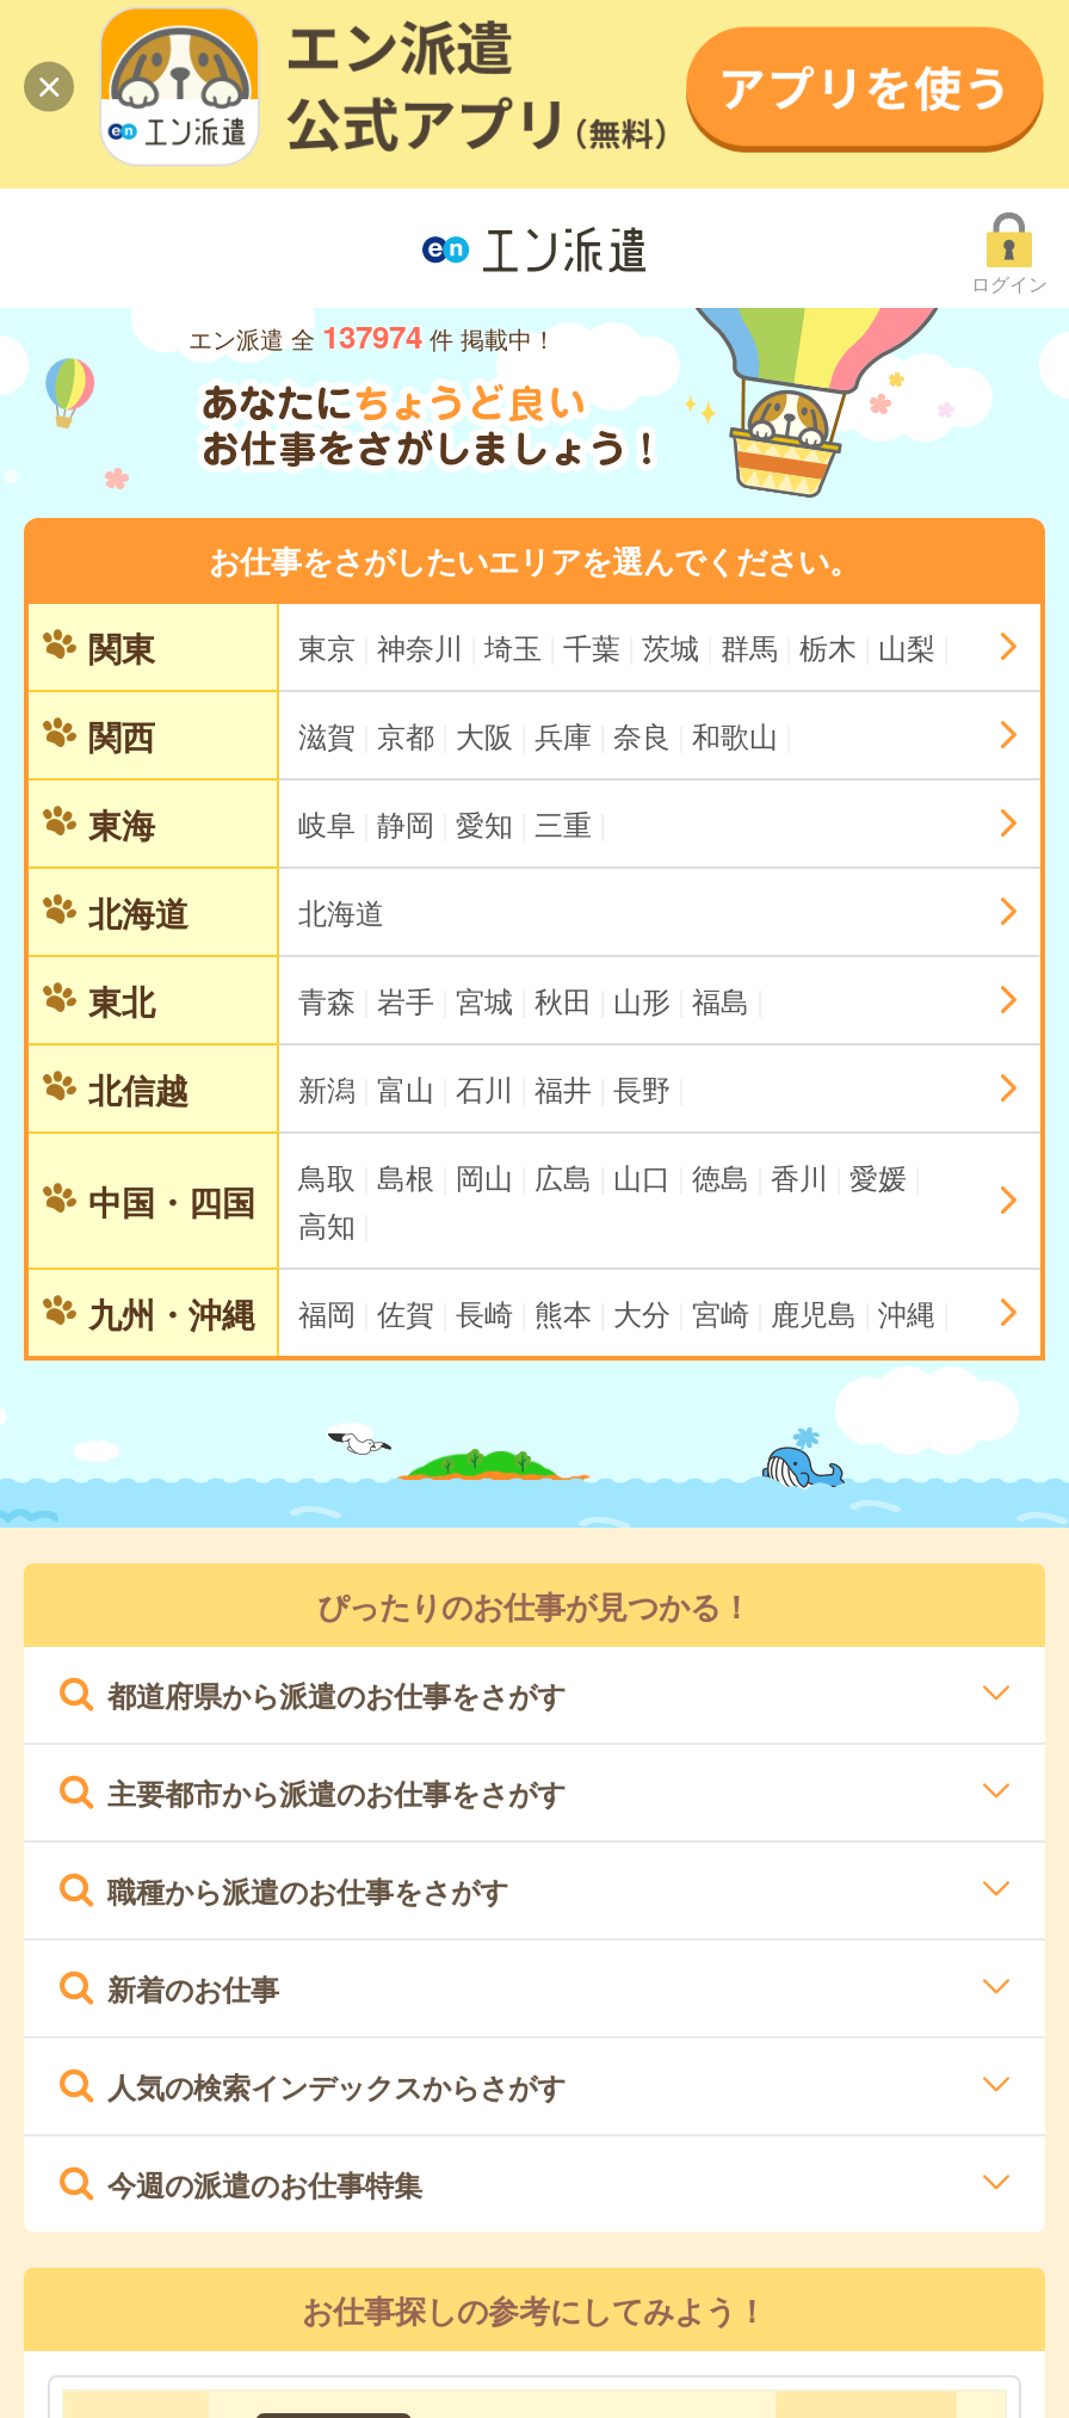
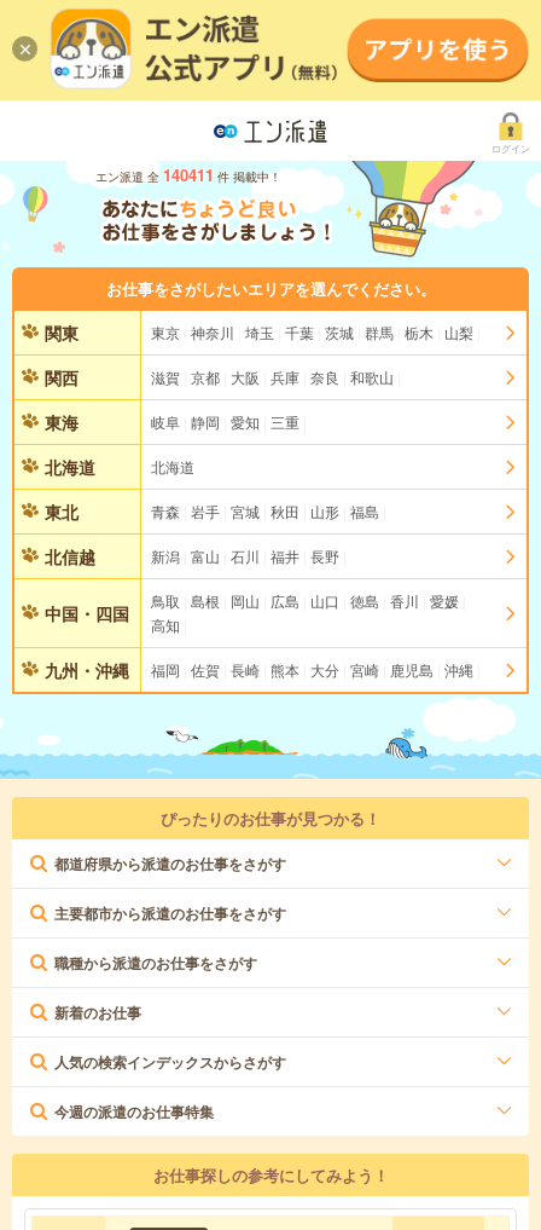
[189,314,556,359] エン派遣 全 137974 件 掲載中！ -> [95,164,281,187] エン派遣 全 140411 件 掲載中！

